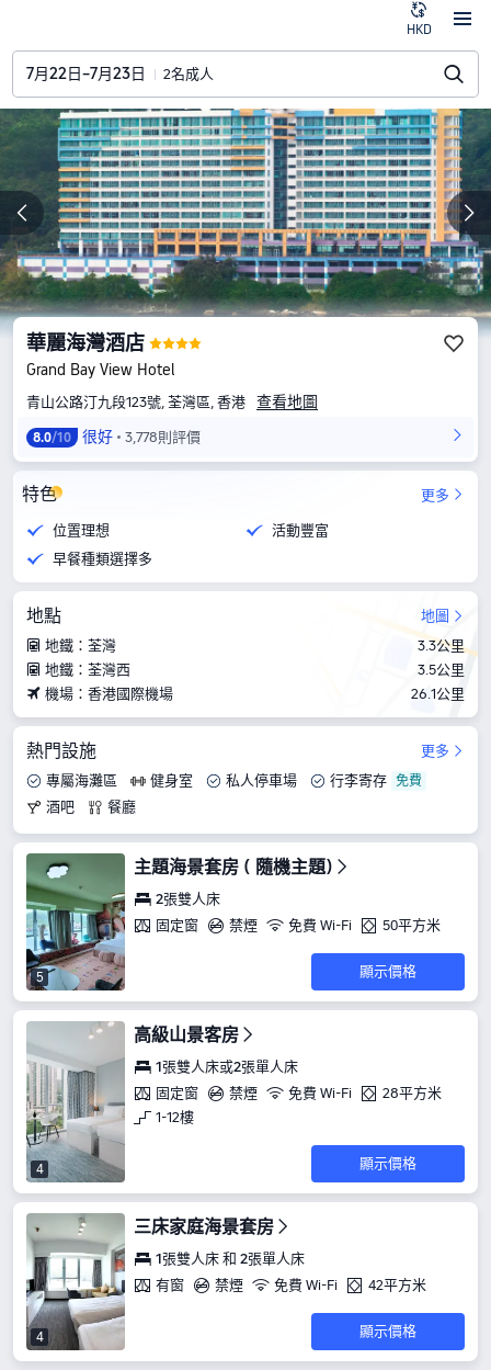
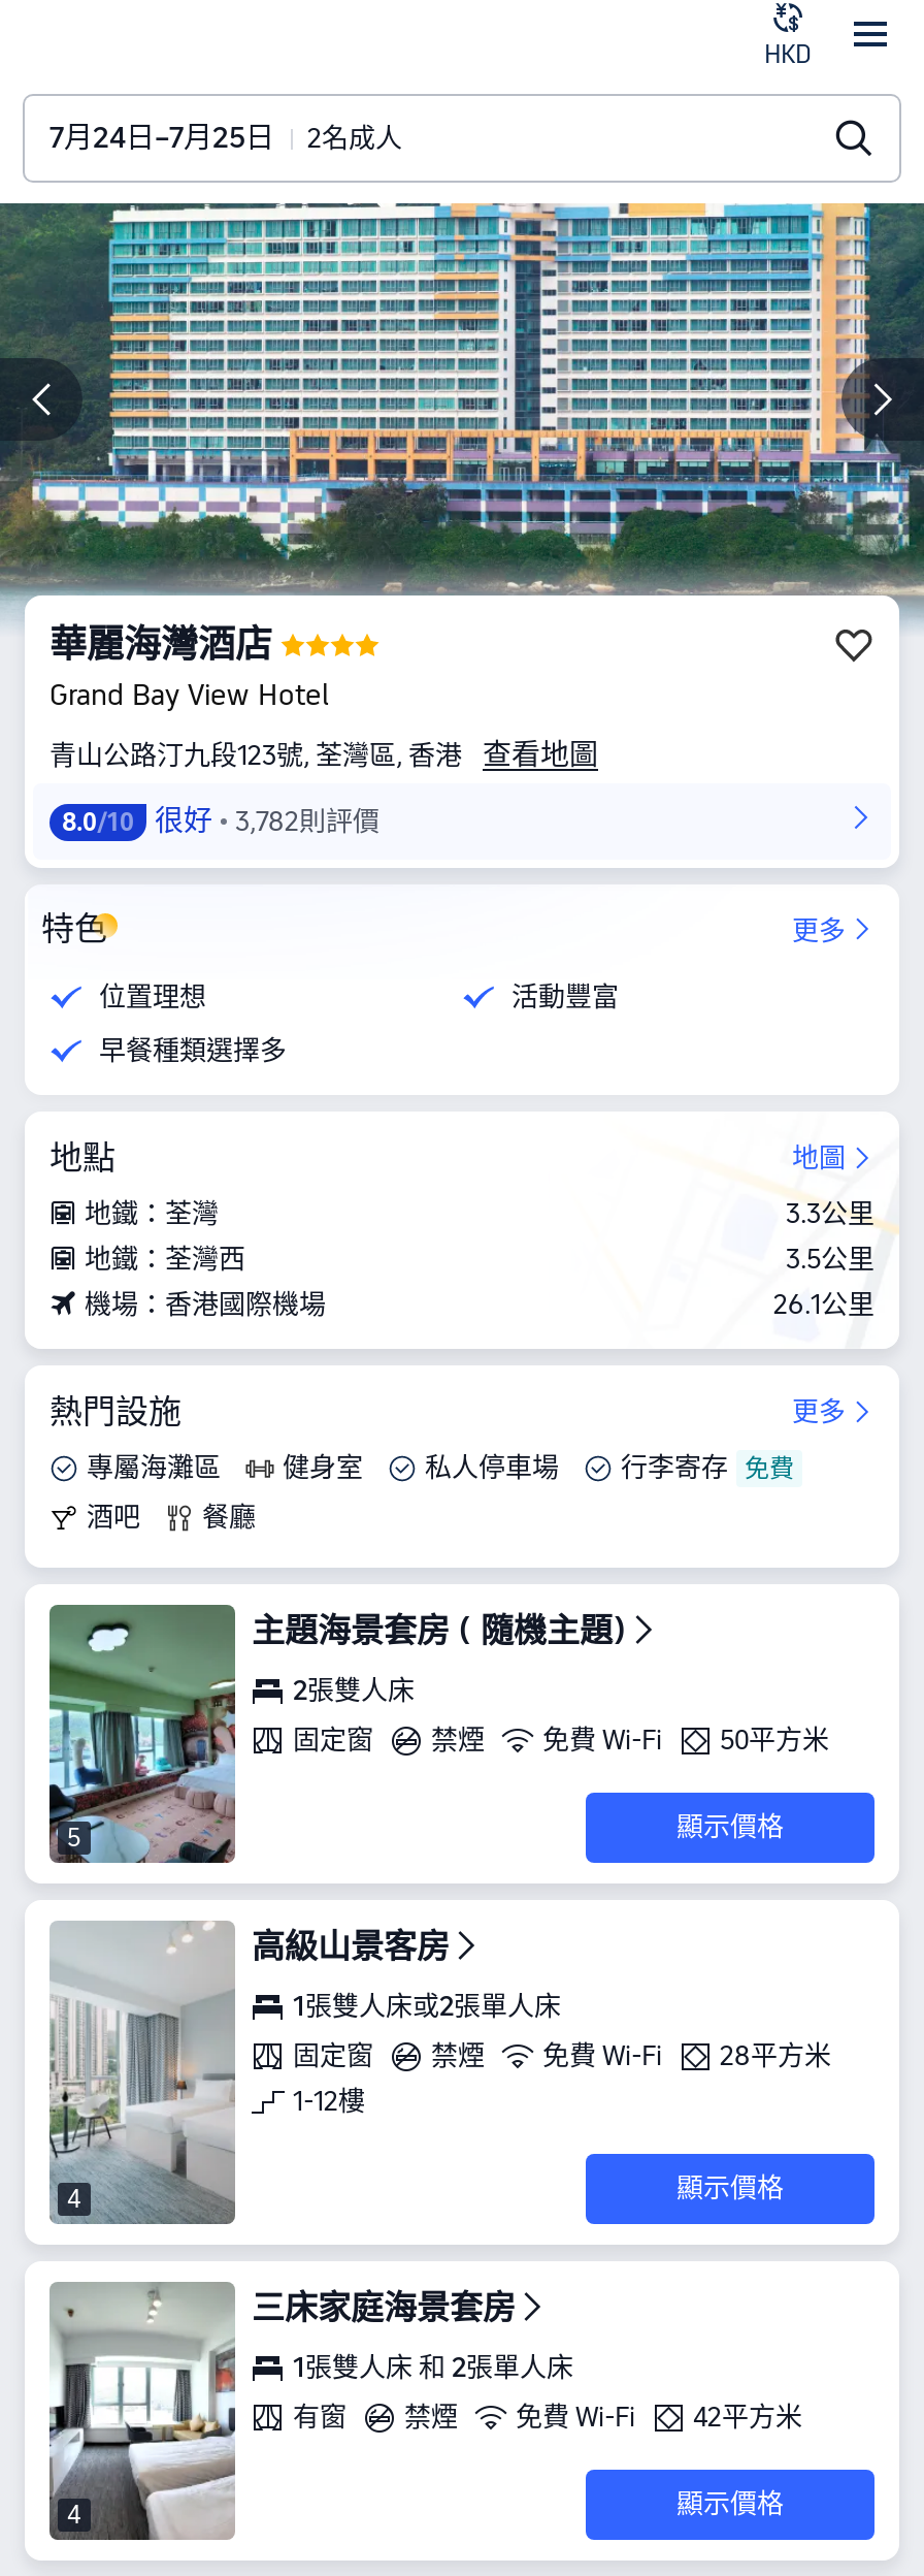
[26,65,214,82] 7月22日–7月23日 2名成人 -> [49,121,402,154] 7月24日–7月25日 2名成人
[33,428,201,445] 8.0/10 很好 3,778則評價 -> [62,804,379,837] 8.0/10 很好 3,782則評價

